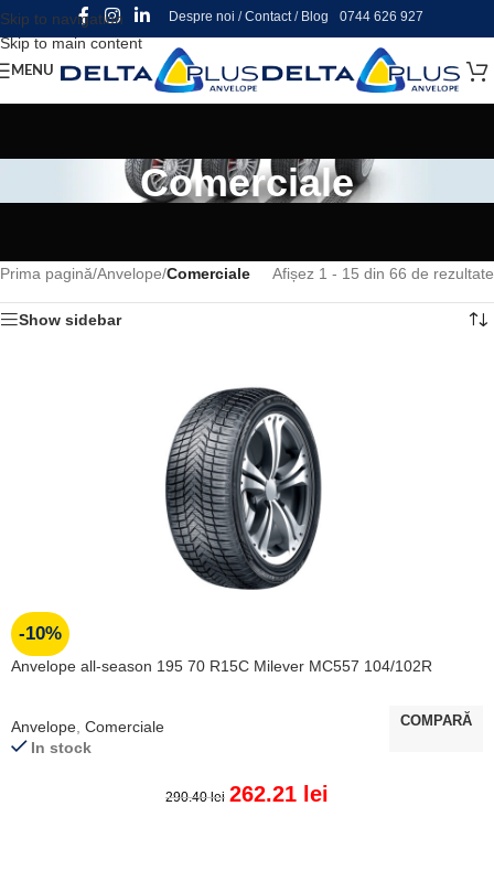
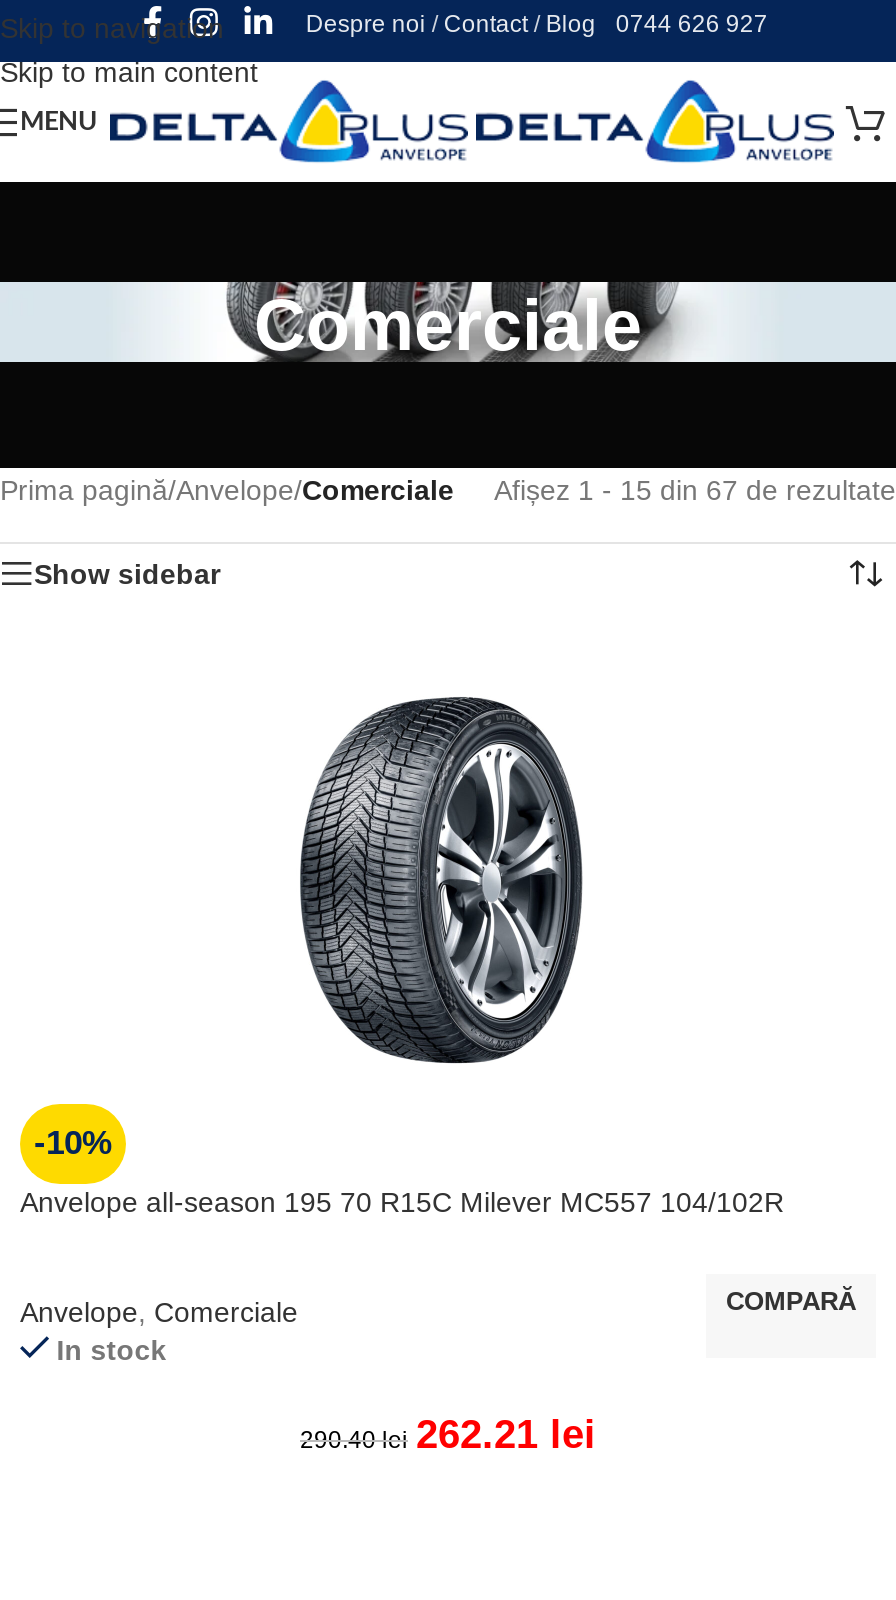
[272,265,494,282] Afișez 1 - 15 din 66 de rezultate -> [494,474,896,506] Afișez 1 - 15 din 67 de rezultate

